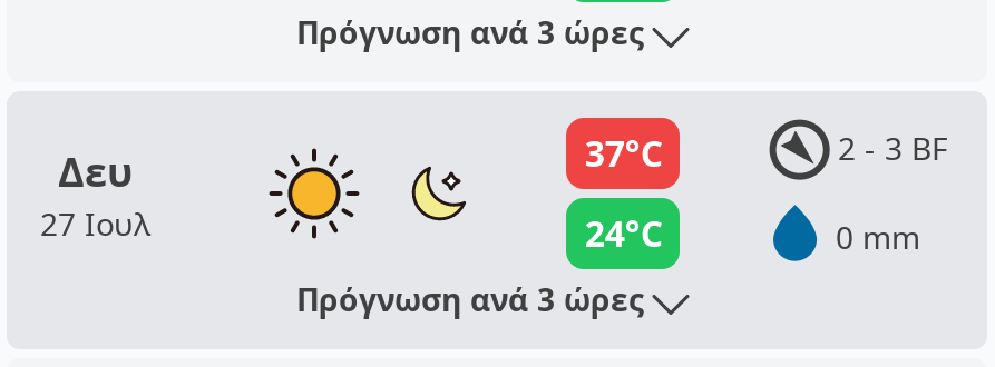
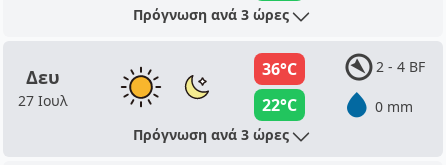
[585,129,663,178] 37°C -> [262,58,297,80] 36°C
[838,127,947,169] 2 - 3 BF -> [376,57,425,76] 2 - 4 BF
[585,209,663,258] 24°C -> [262,94,297,116] 22°C

